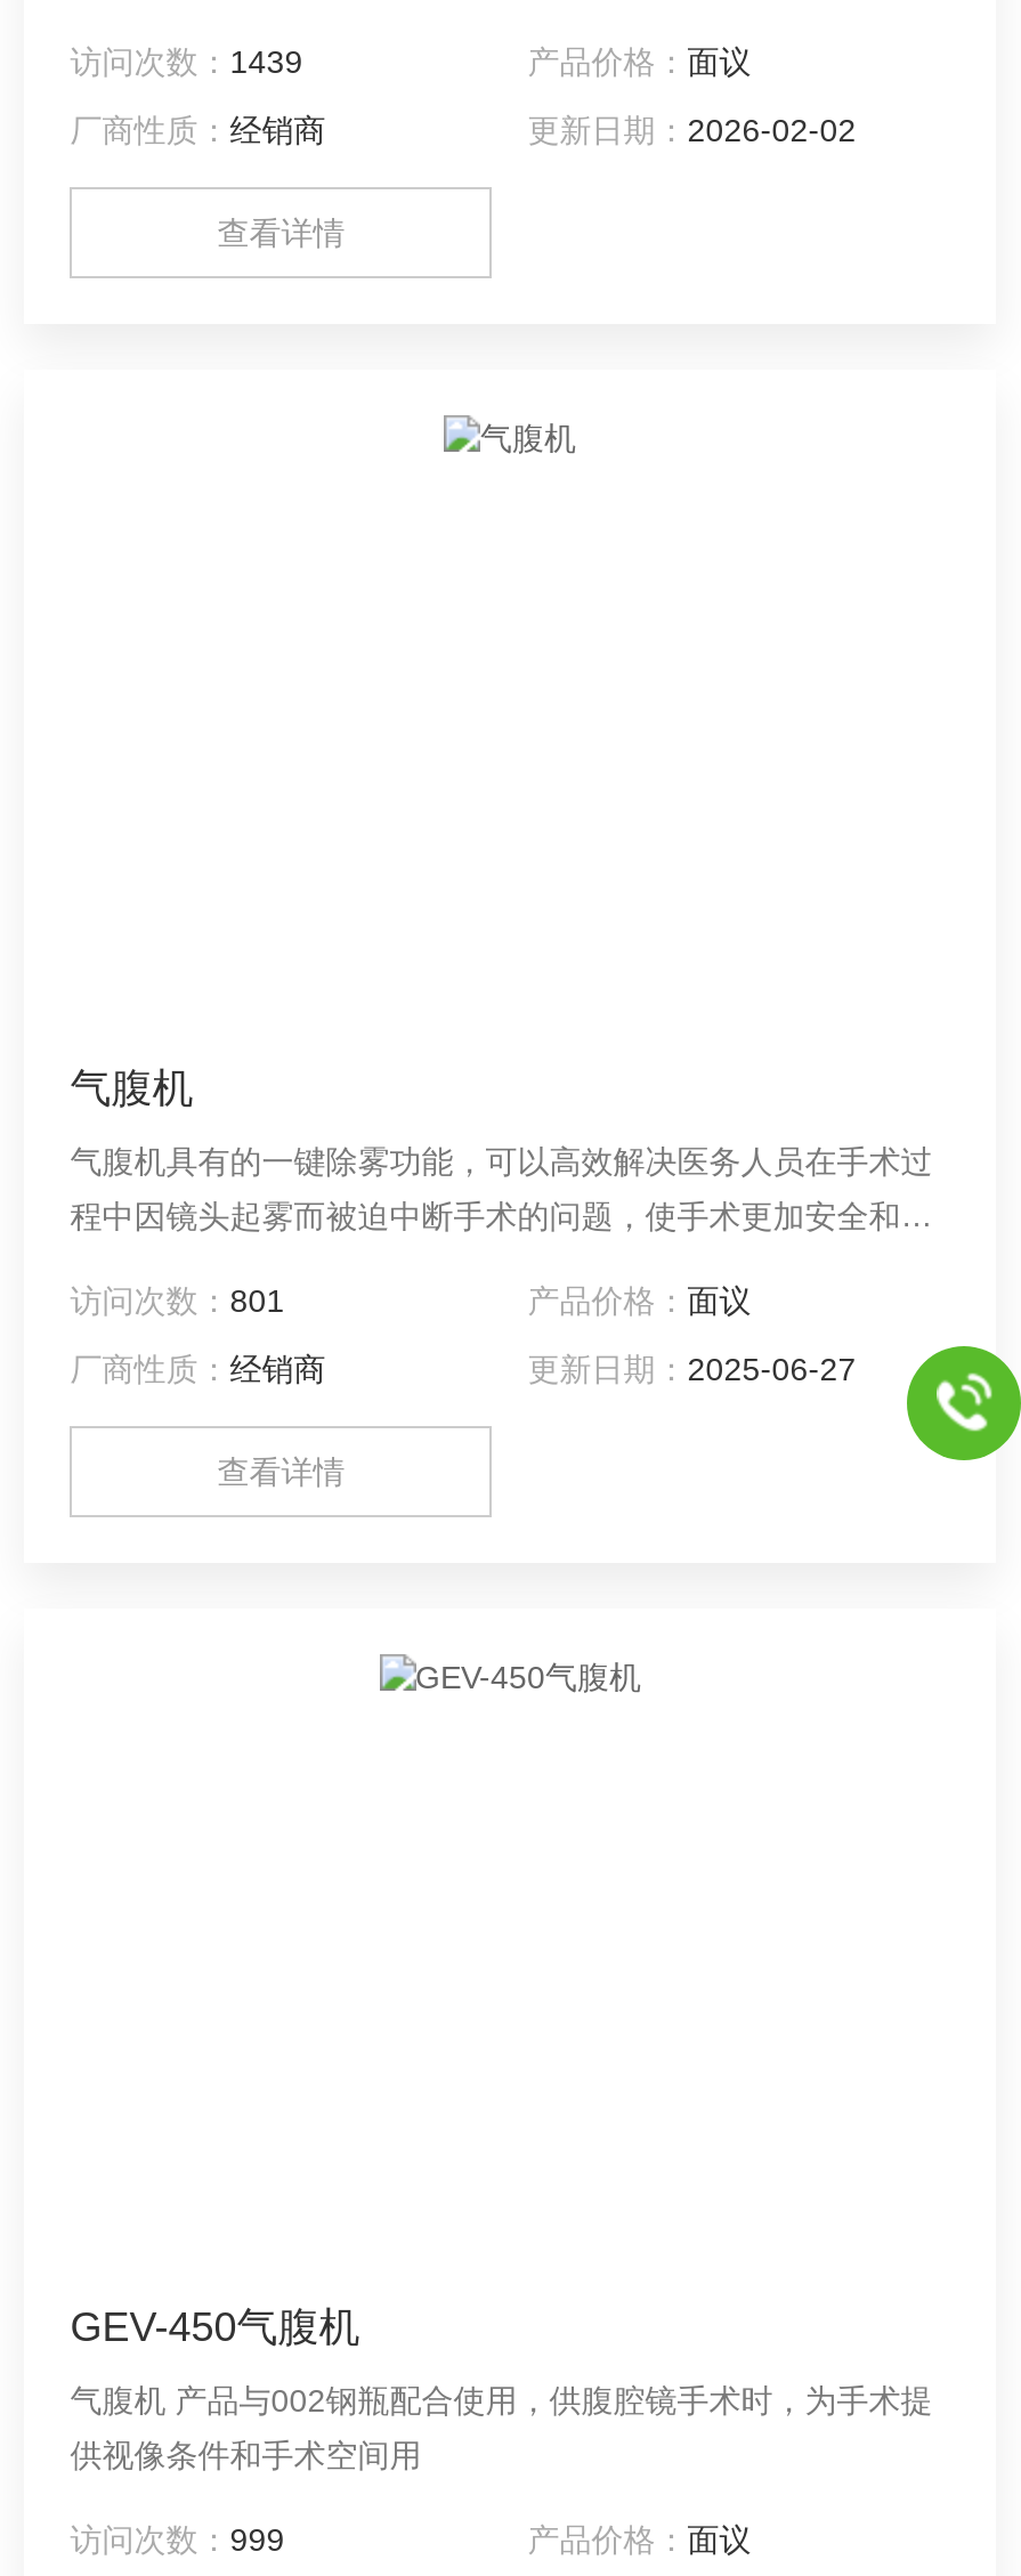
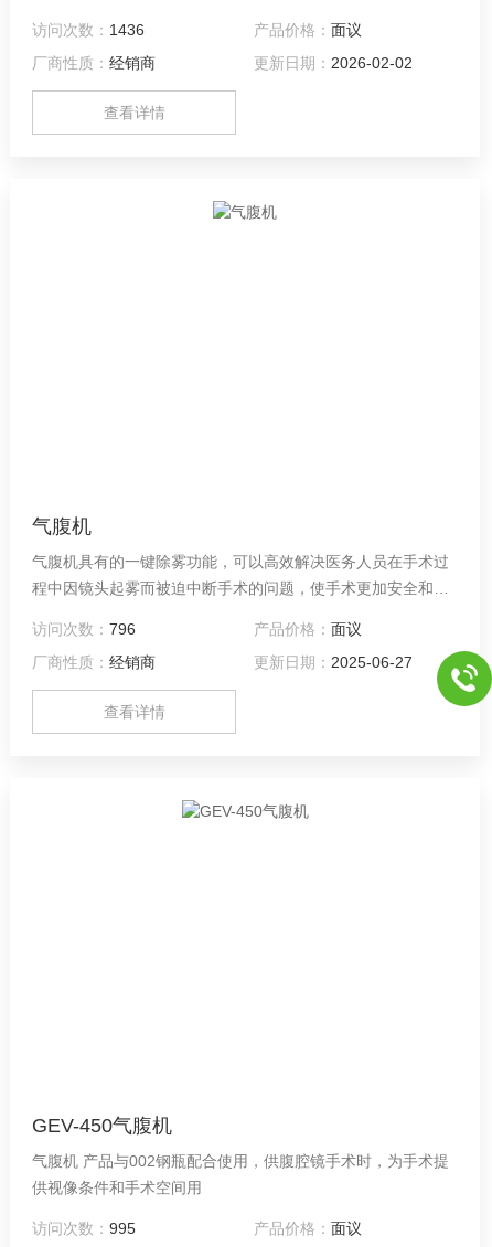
[70,42,303,79] 访问次数：1439 -> [32,20,145,38] 访问次数：1436
[70,1281,285,1318] 访问次数：801 -> [32,620,136,637] 访问次数：796
[70,2520,285,2557] 访问次数：999 -> [32,1219,136,1237] 访问次数：995

